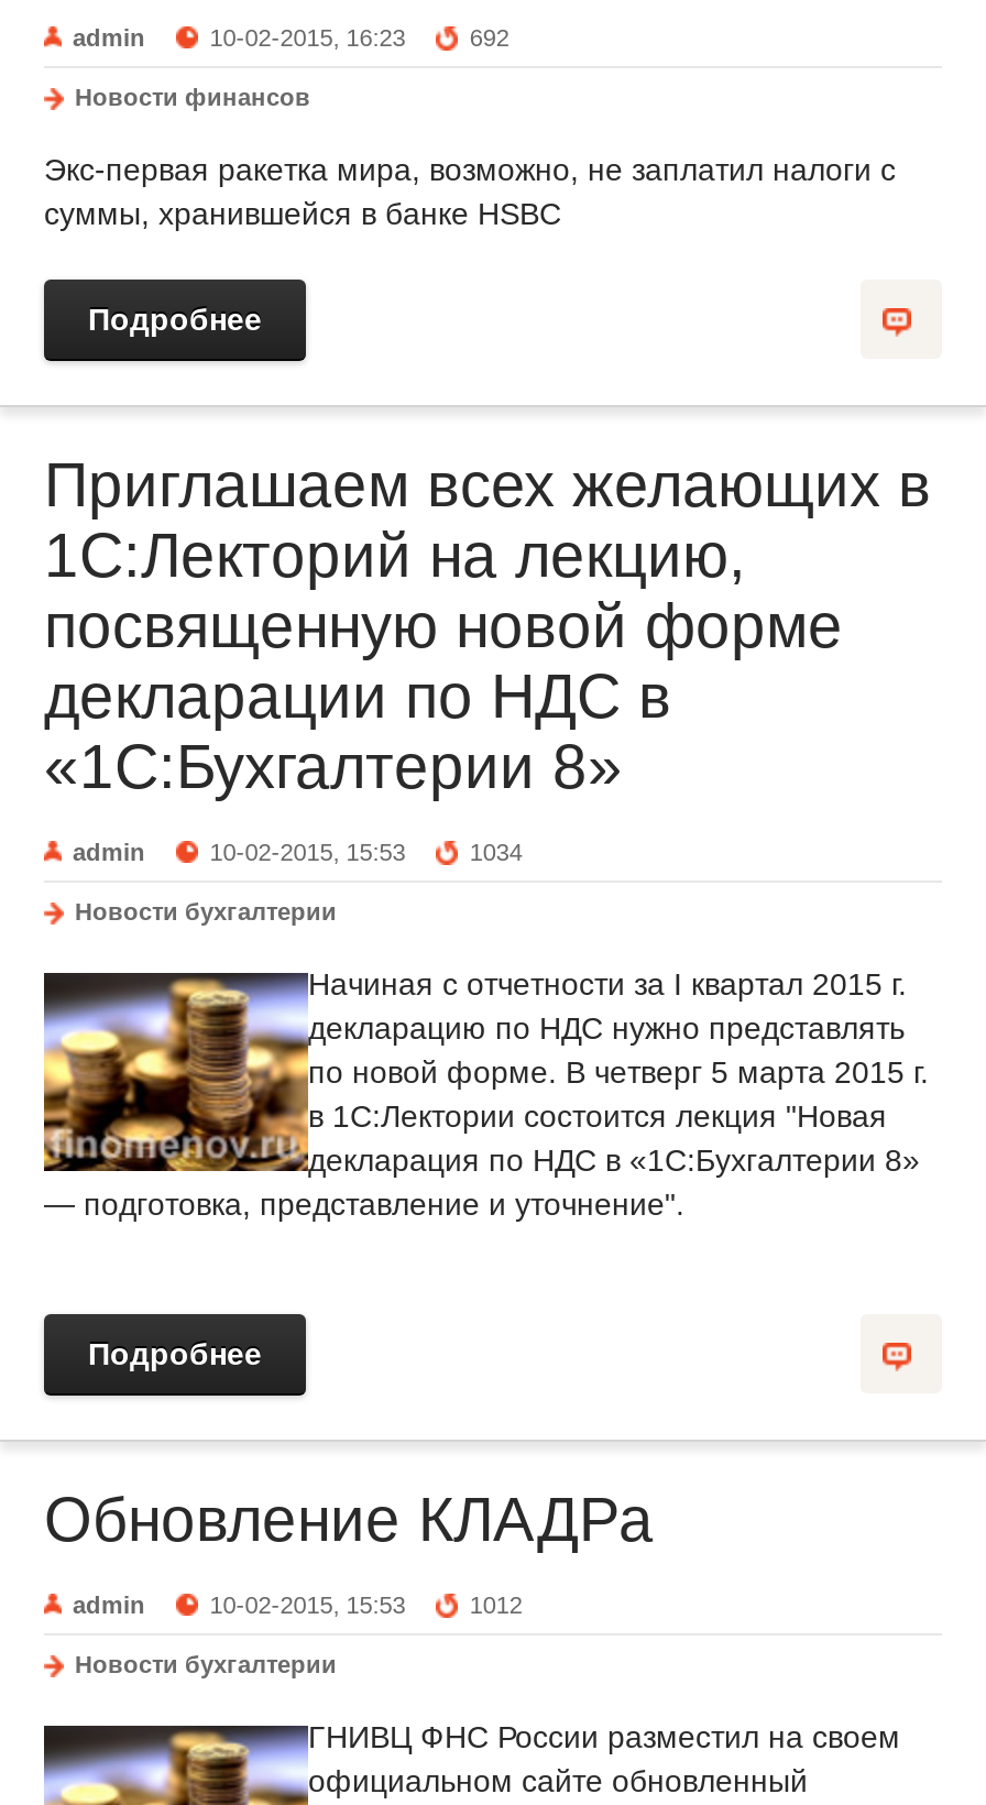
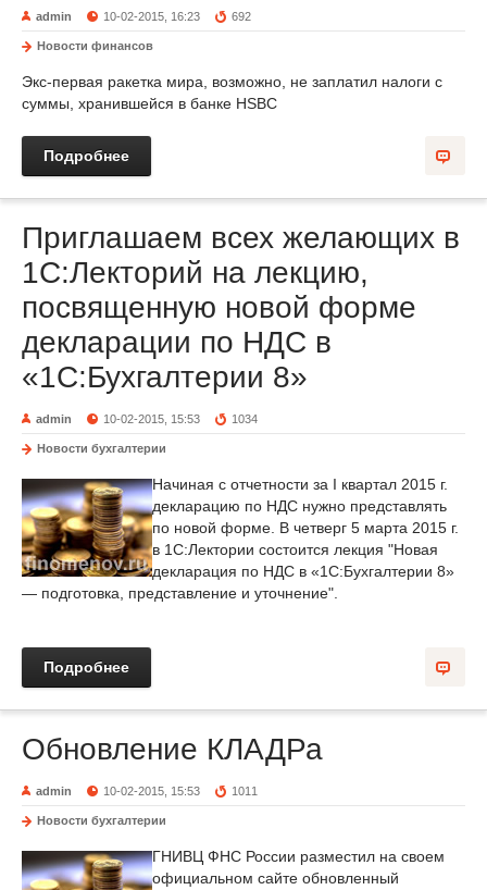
[470,1591,522,1618] 1012 -> [232,784,258,798] 1011

